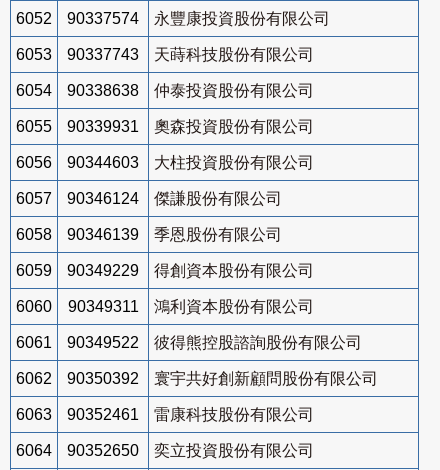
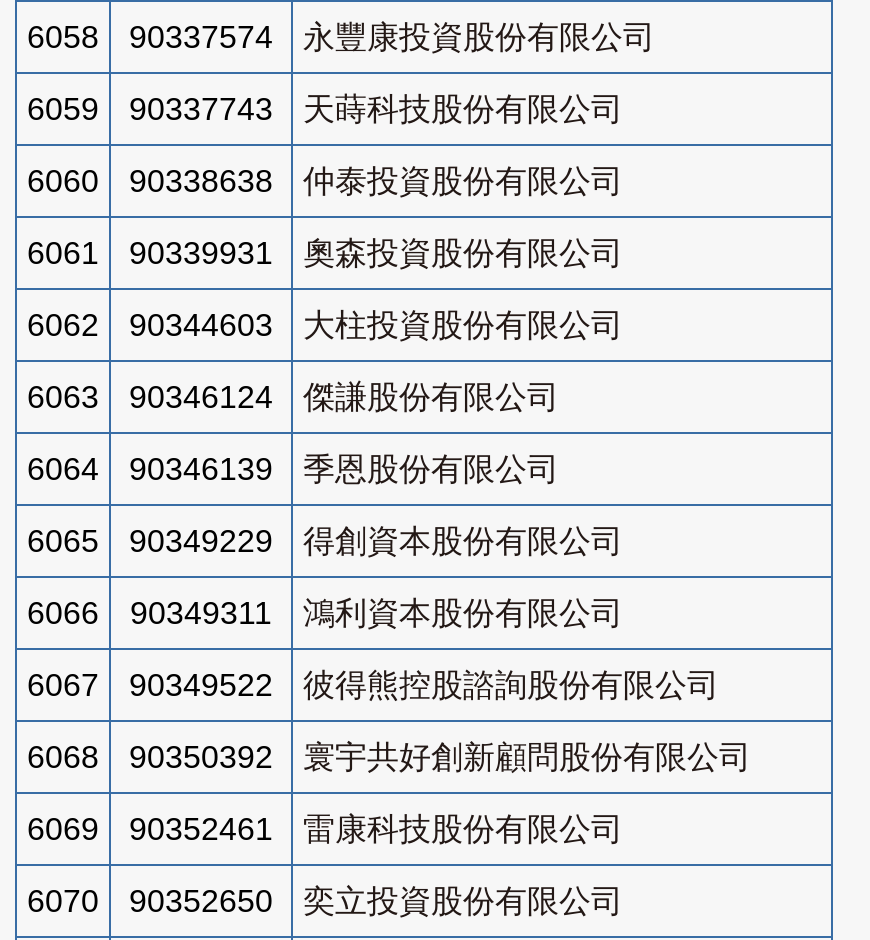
[16,10,330,27] 6052 90337574 永豐康投資股份有限公司 -> [27,20,655,54] 6058 90337574 永豐康投資股份有限公司
[16,46,314,63] 6053 90337743 天蒔科技股份有限公司 -> [27,92,623,126] 6059 90337743 天蒔科技股份有限公司
[16,82,314,99] 6054 90338638 仲泰投資股份有限公司 -> [27,164,623,198] 6060 90338638 仲泰投資股份有限公司
[16,118,314,135] 6055 90339931 奧森投資股份有限公司 -> [27,236,623,270] 6061 90339931 奧森投資股份有限公司
[16,154,314,171] 6056 90344603 大柱投資股份有限公司 -> [27,308,623,342] 6062 90344603 大柱投資股份有限公司
[16,190,282,207] 6057 90346124 傑謙股份有限公司 -> [27,380,559,414] 6063 90346124 傑謙股份有限公司
[16,226,282,243] 6058 90346139 季恩股份有限公司 -> [27,452,559,486] 6064 90346139 季恩股份有限公司
[16,262,314,279] 6059 90349229 得創資本股份有限公司 -> [27,524,623,558] 6065 90349229 得創資本股份有限公司
[16,298,314,315] 6060 90349311 鴻利資本股份有限公司 -> [27,596,623,630] 6066 90349311 鴻利資本股份有限公司
[16,334,362,351] 6061 90349522 彼得熊控股諮詢股份有限公司 -> [27,668,719,702] 6067 90349522 彼得熊控股諮詢股份有限公司
[16,370,378,387] 6062 90350392 寰宇共好創新顧問股份有限公司 -> [27,740,751,774] 6068 90350392 寰宇共好創新顧問股份有限公司
[16,406,314,423] 6063 90352461 雷康科技股份有限公司 -> [27,812,623,846] 6069 90352461 雷康科技股份有限公司
[16,442,314,459] 6064 90352650 奕立投資股份有限公司 -> [27,884,623,918] 6070 90352650 奕立投資股份有限公司

